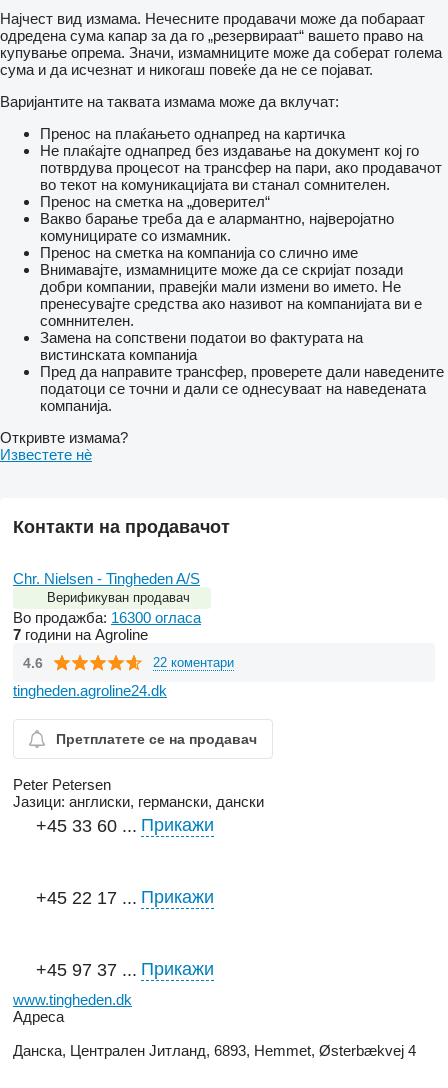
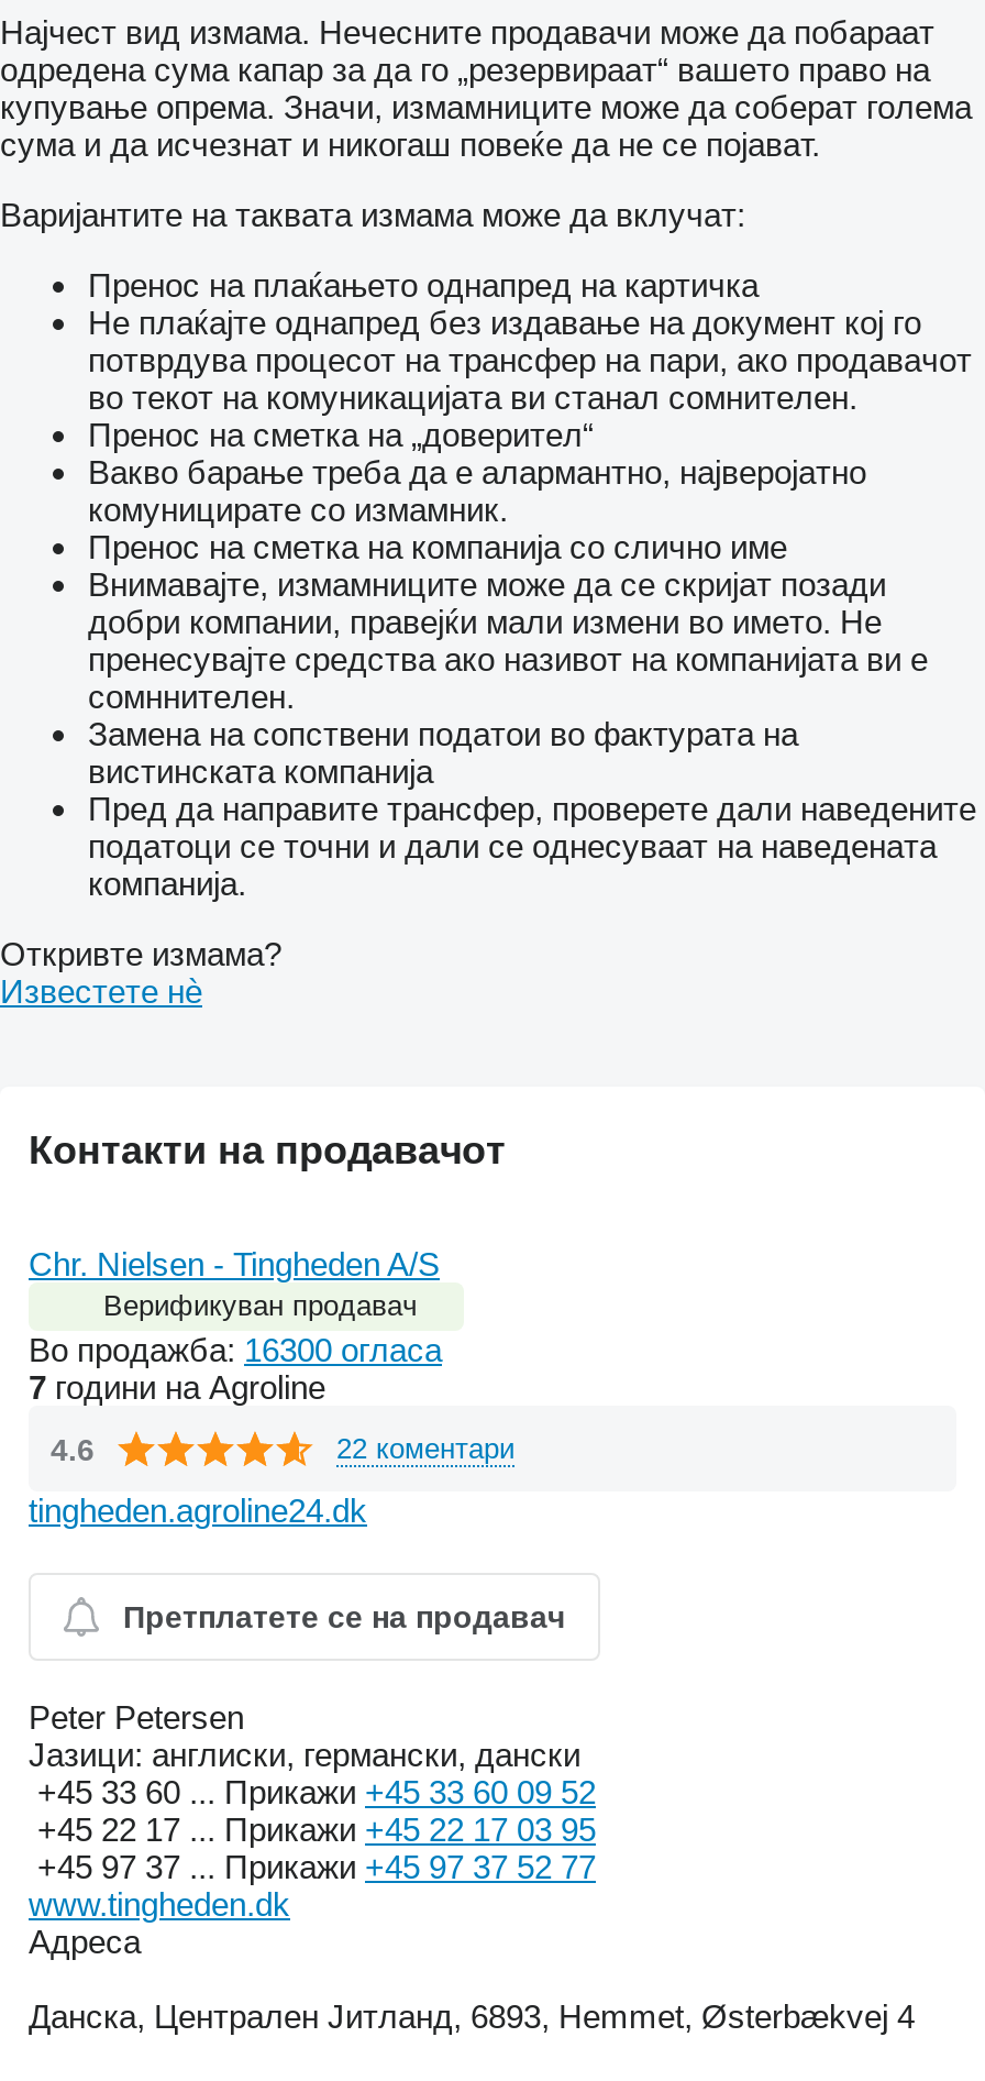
[36,815,214,980] +45 33 60 ... Прикажи | +45 22 17 ... Прикажи | +45 97 37 ... Прикажи -> [37,1773,596,1885] +45 33 60 ... Прикажи +45 33 60 09 52 | +45 22 17 ... Прикажи +45 22 17 03 95 | +45 97 37 ... Прикажи +45 97 37 52 77

